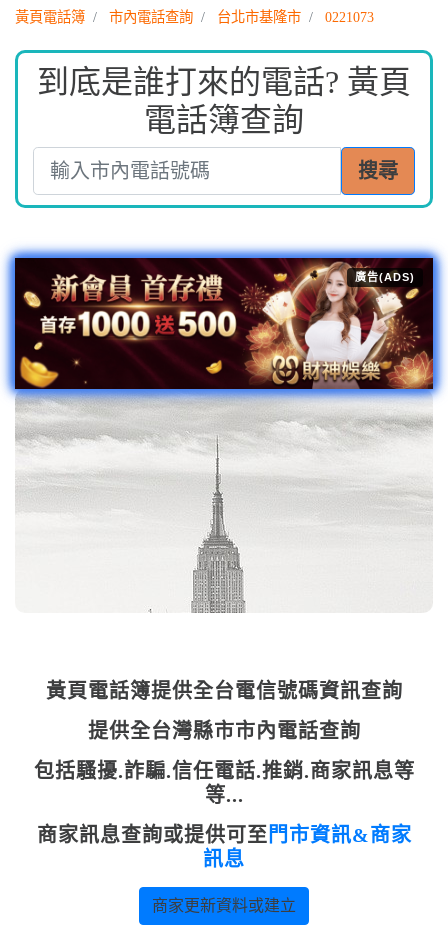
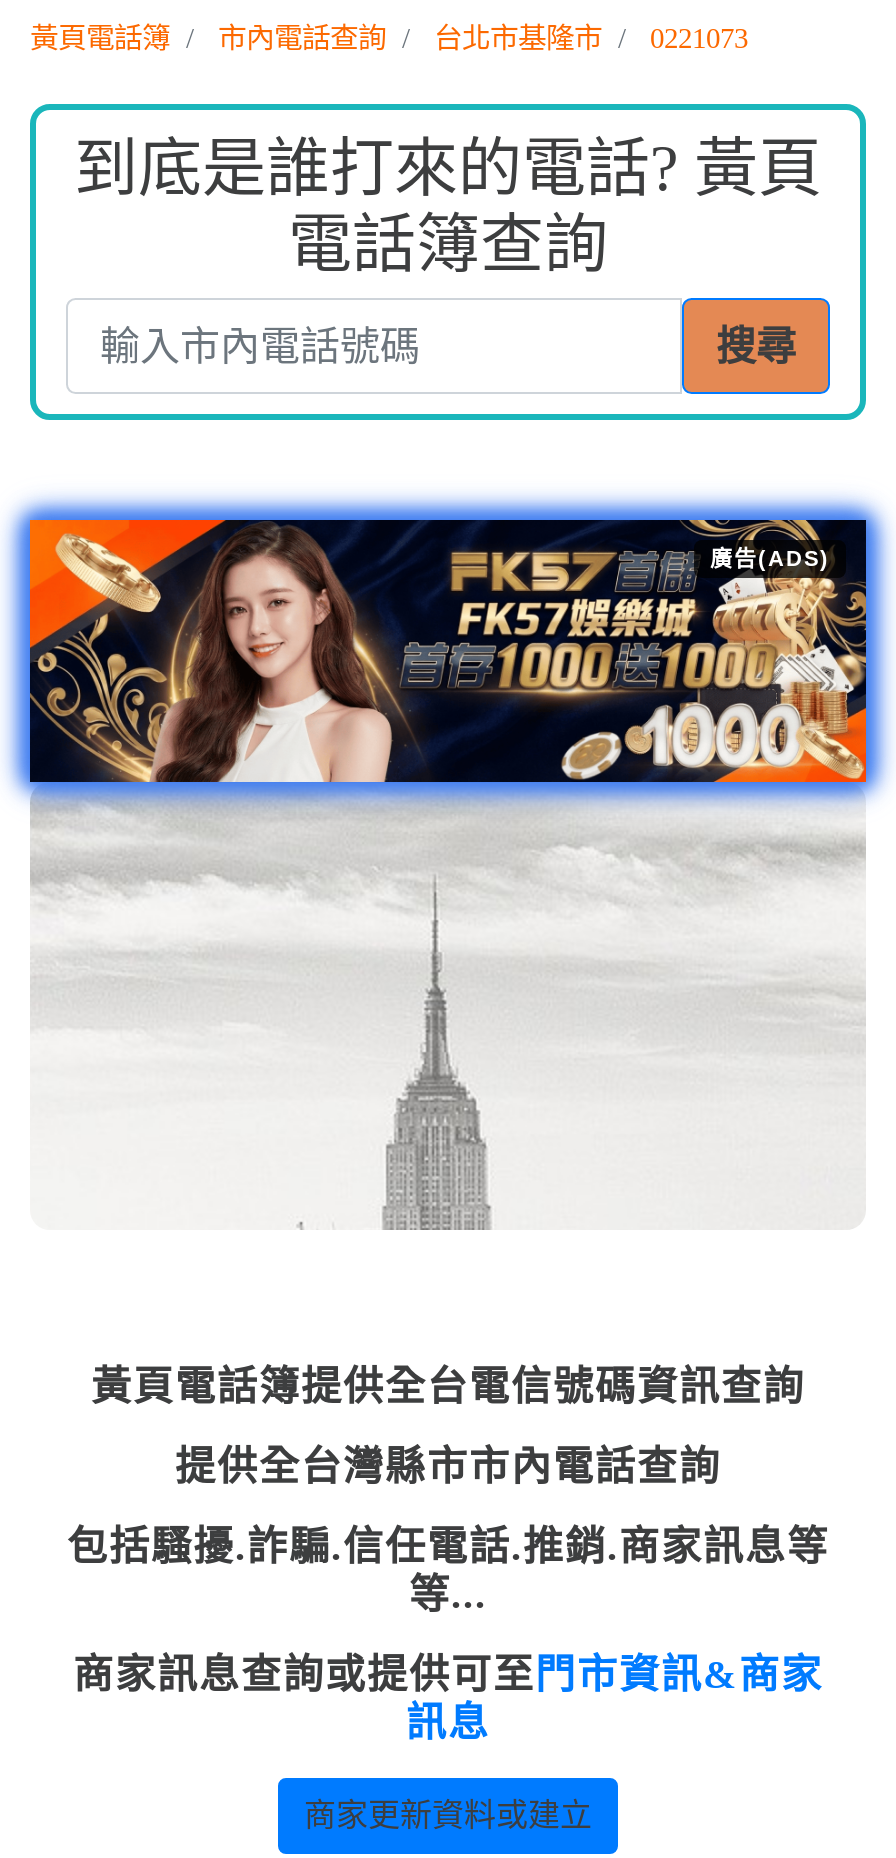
[14,257,434,390] [image] -> [28,518,868,784] [image]

